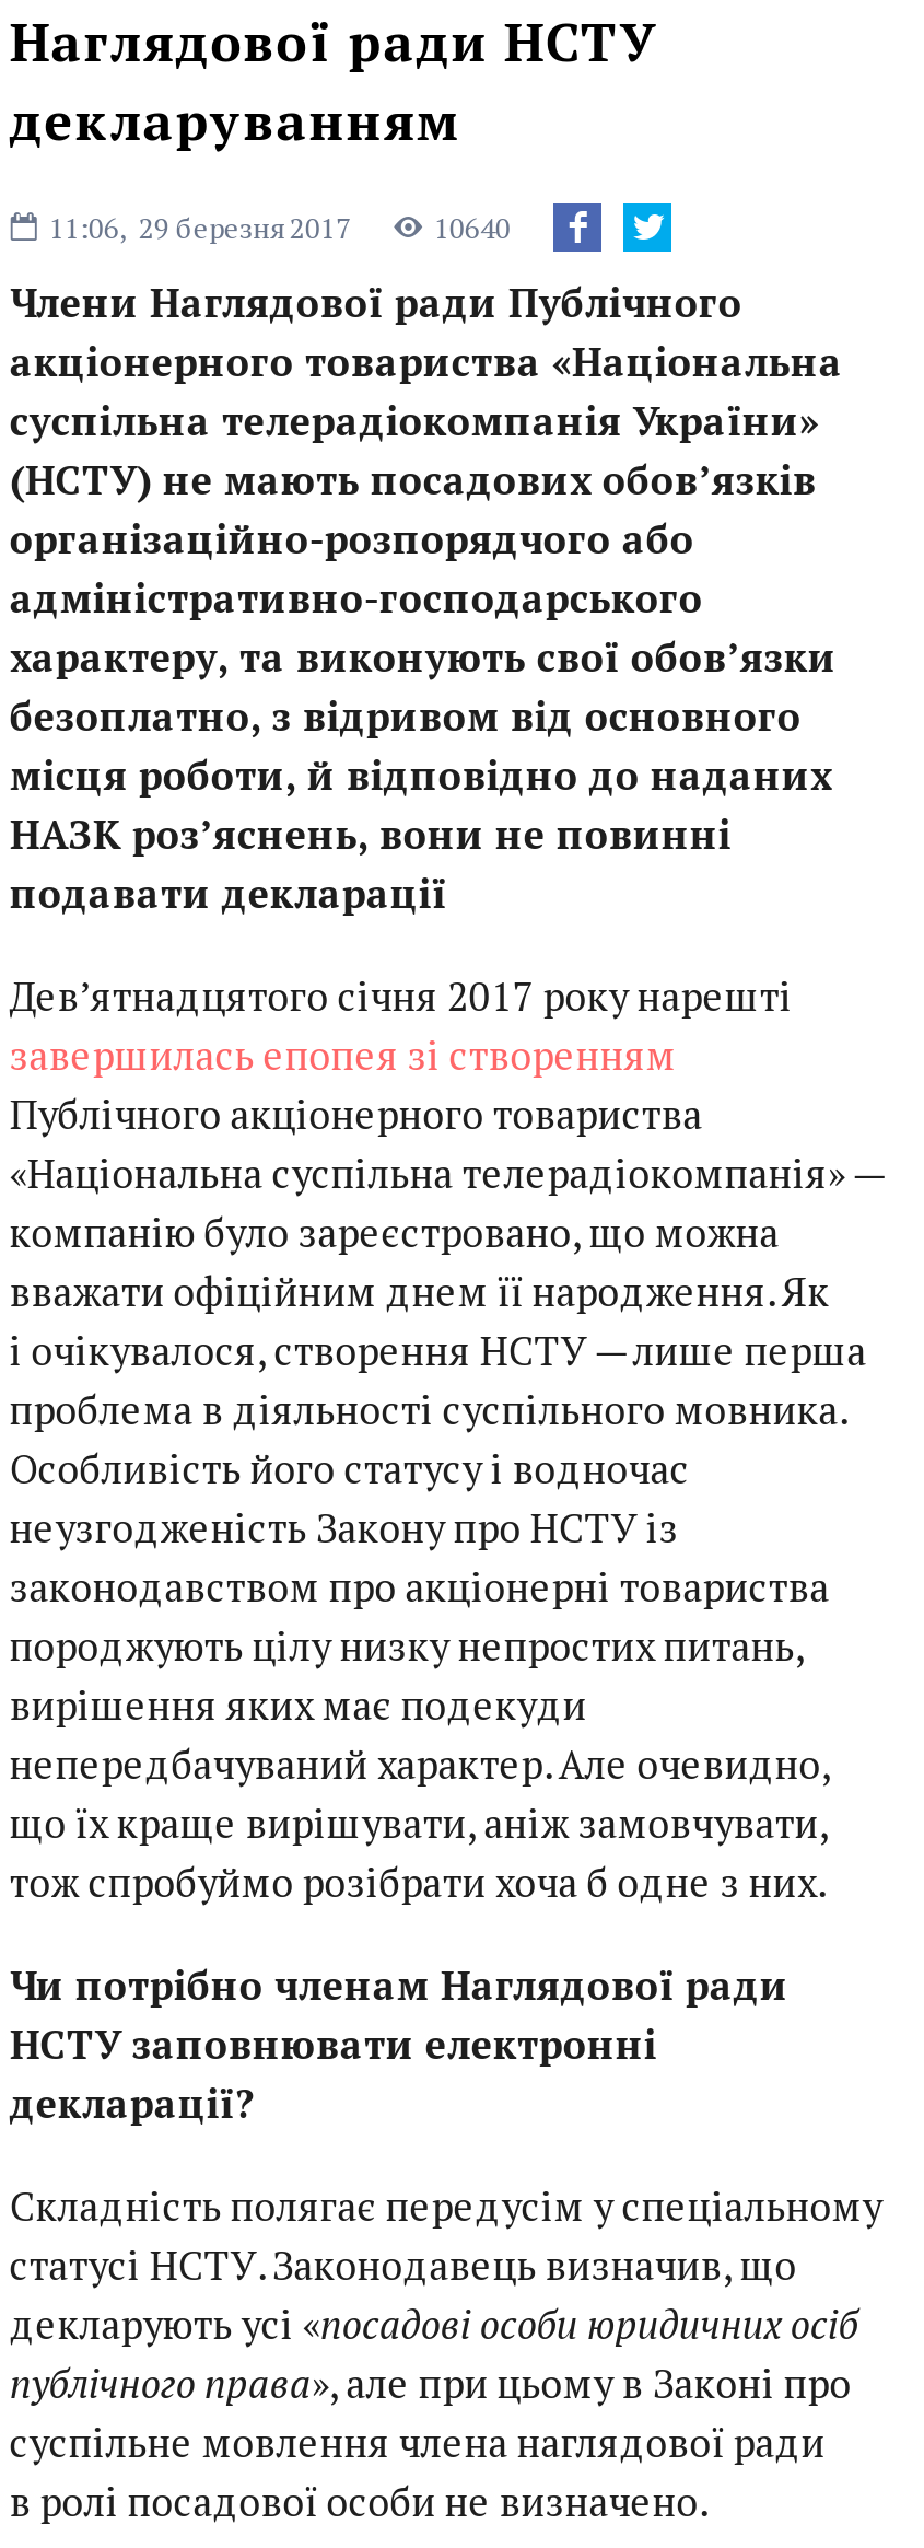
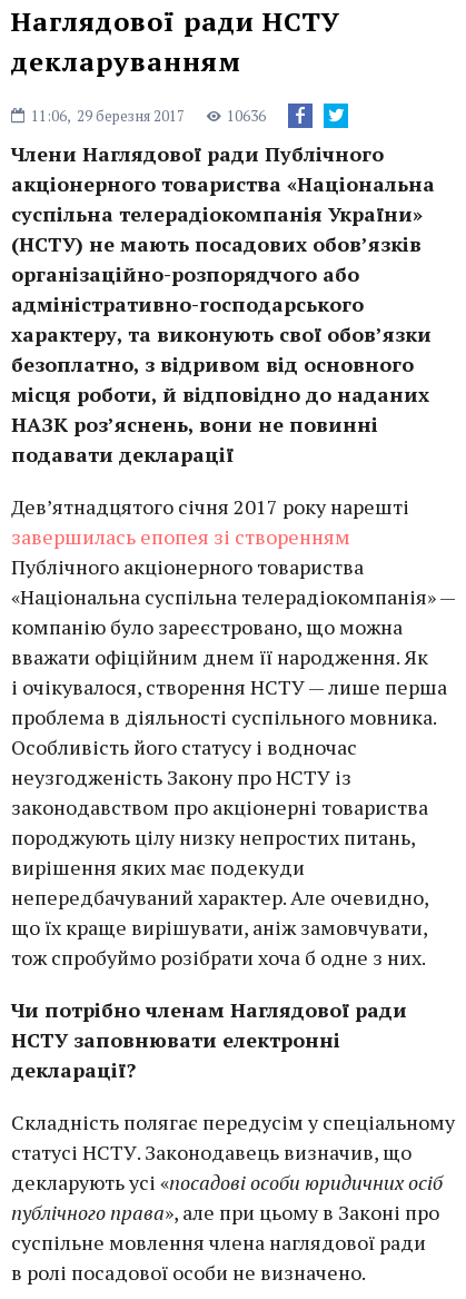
[434,208,510,247] 10640 -> [227,106,266,126] 10636

